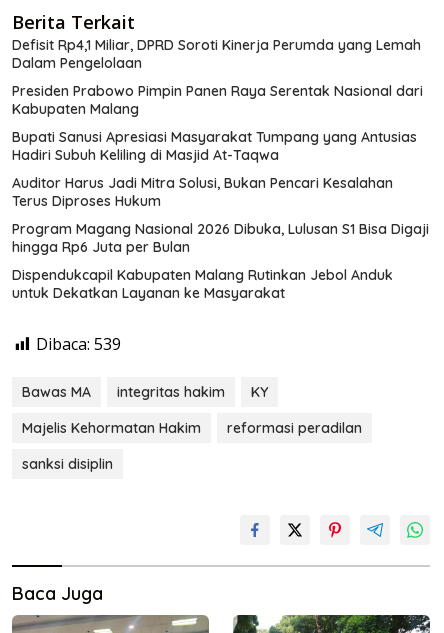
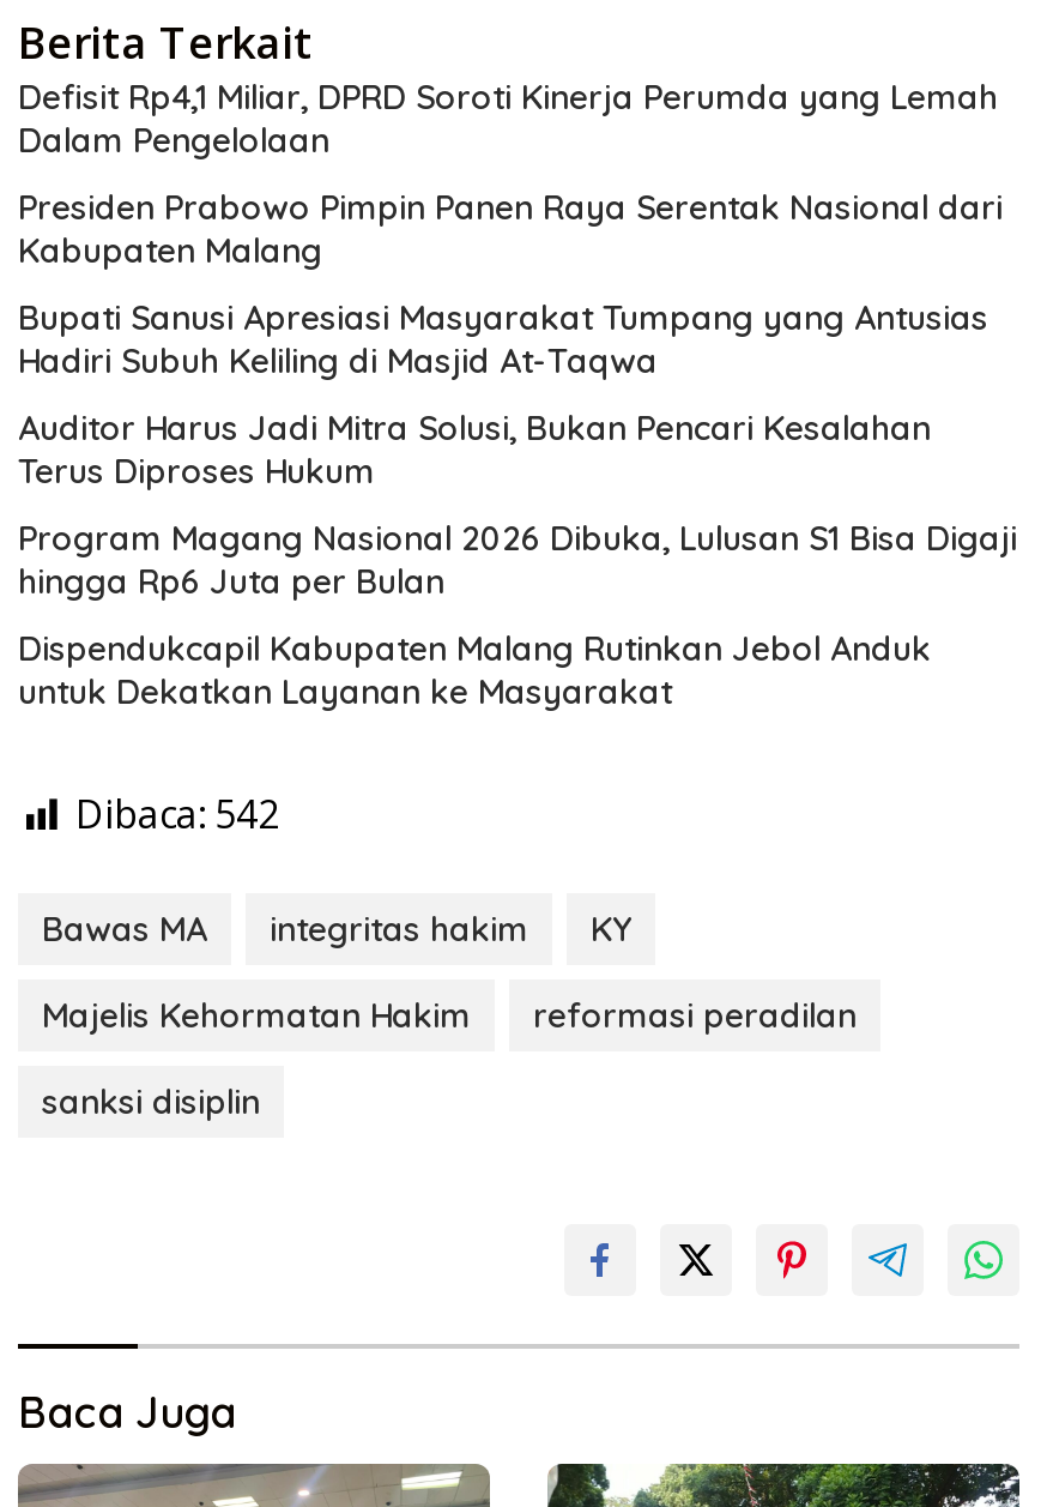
[36,333,121,355] Dibaca: 539 -> [75,788,279,840] Dibaca: 542

